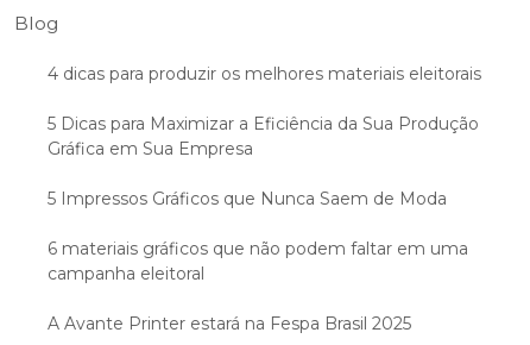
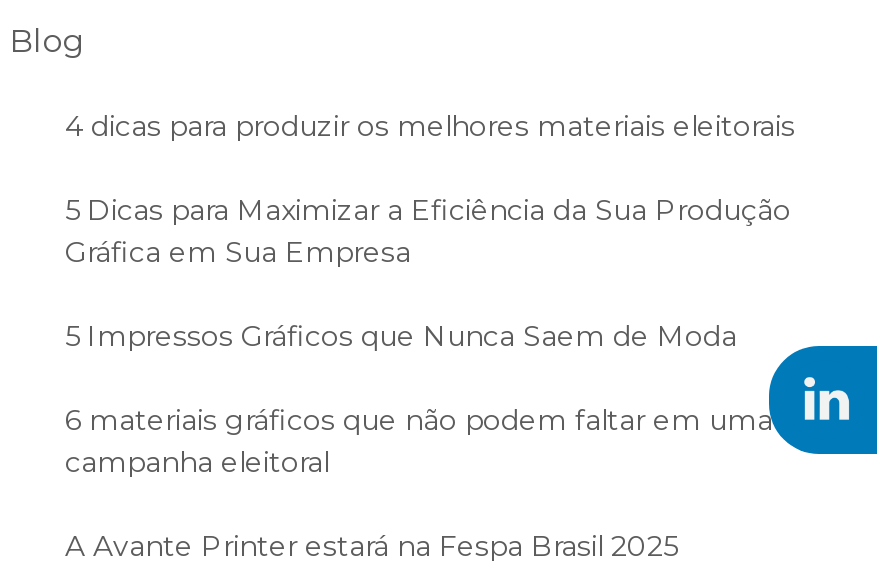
none -> [767,344,871,456] [image]

